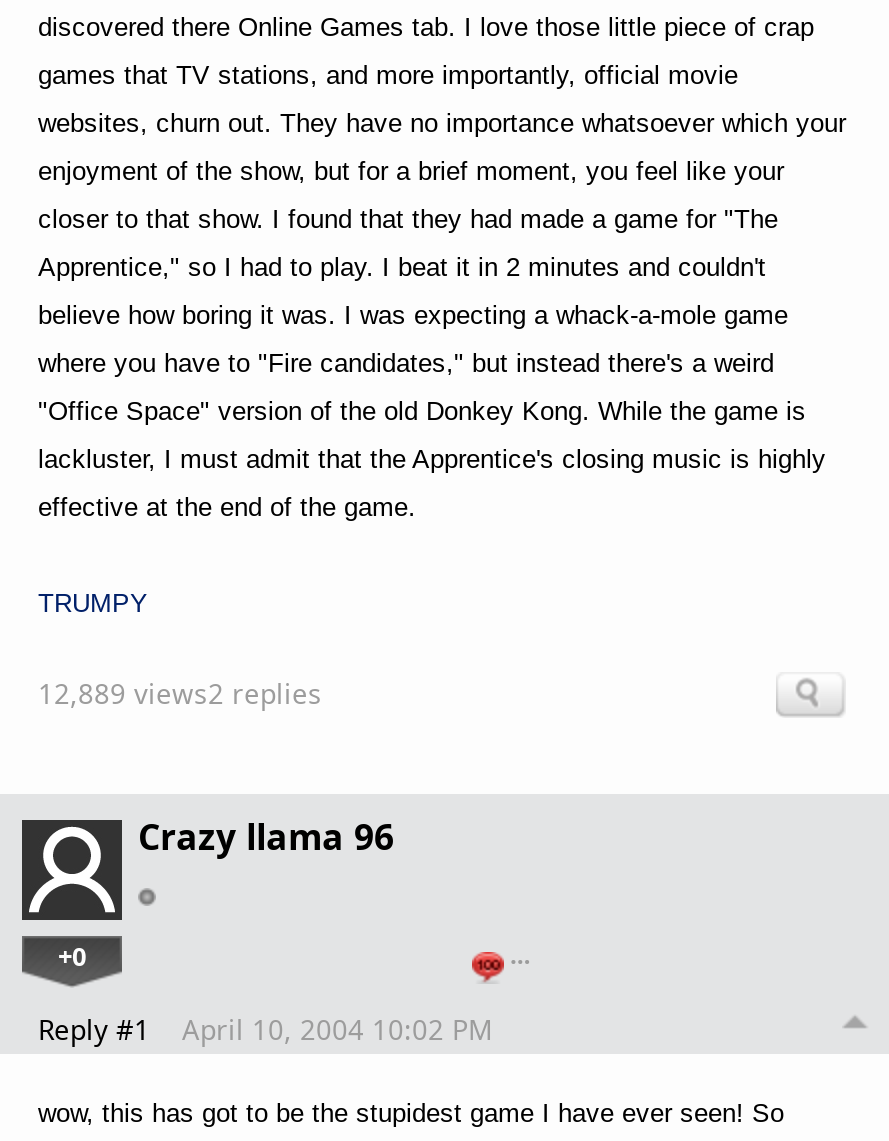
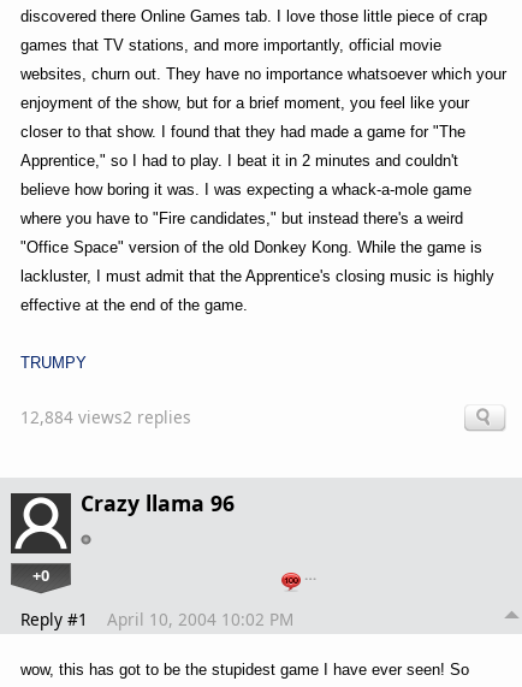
[38,673,322,711] 12,889 views2 replies -> [20,405,191,428] 12,884 views2 replies

